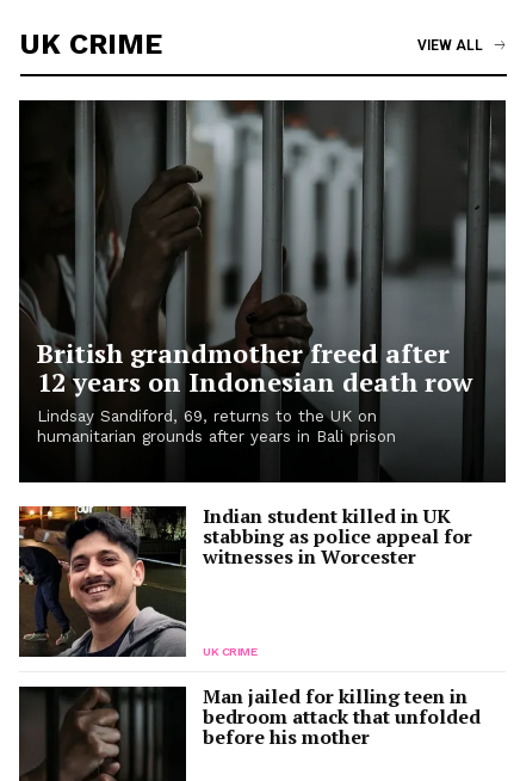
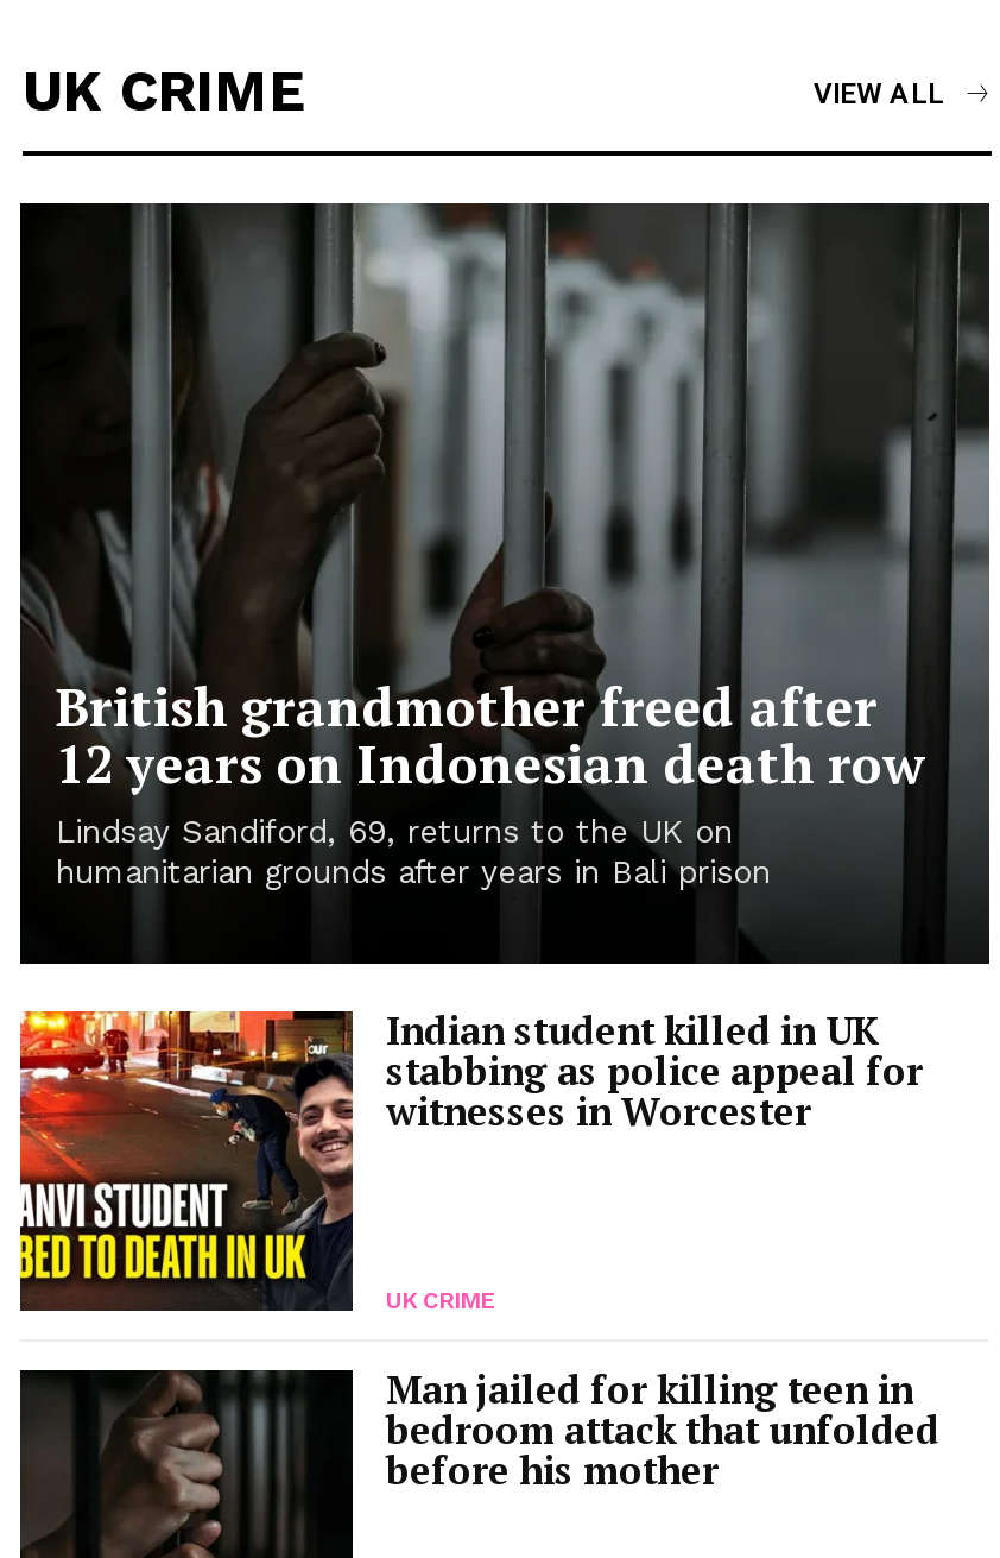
[18,505,187,657] [image] -> [18,1009,355,1311] [image]

